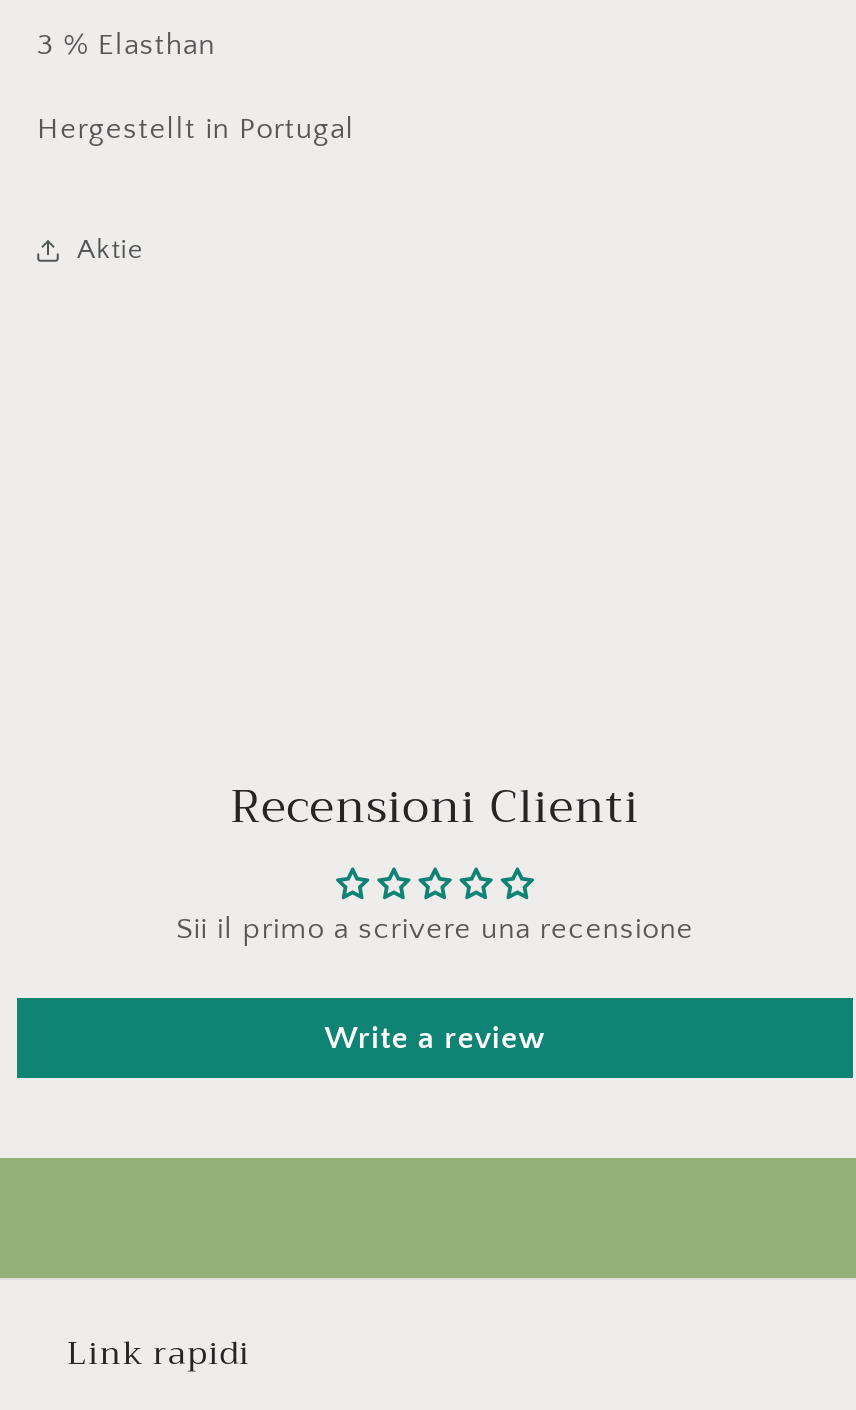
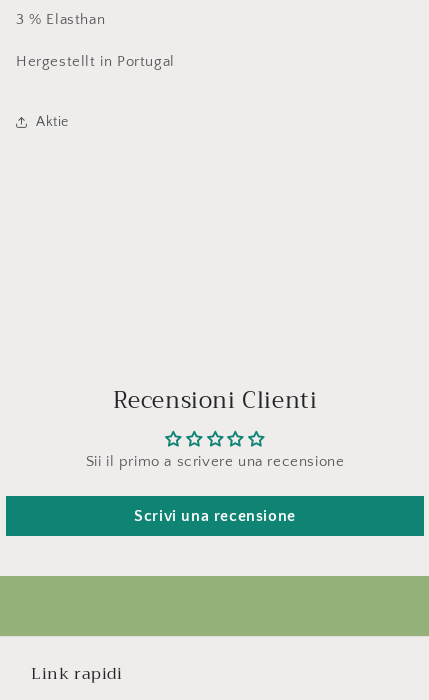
[325,1020,545,1056] Write a review -> [134,507,296,525] Scrivi una recensione

